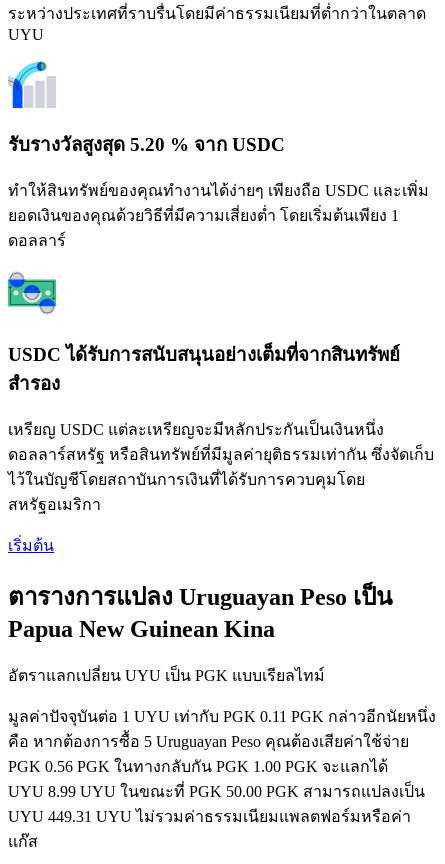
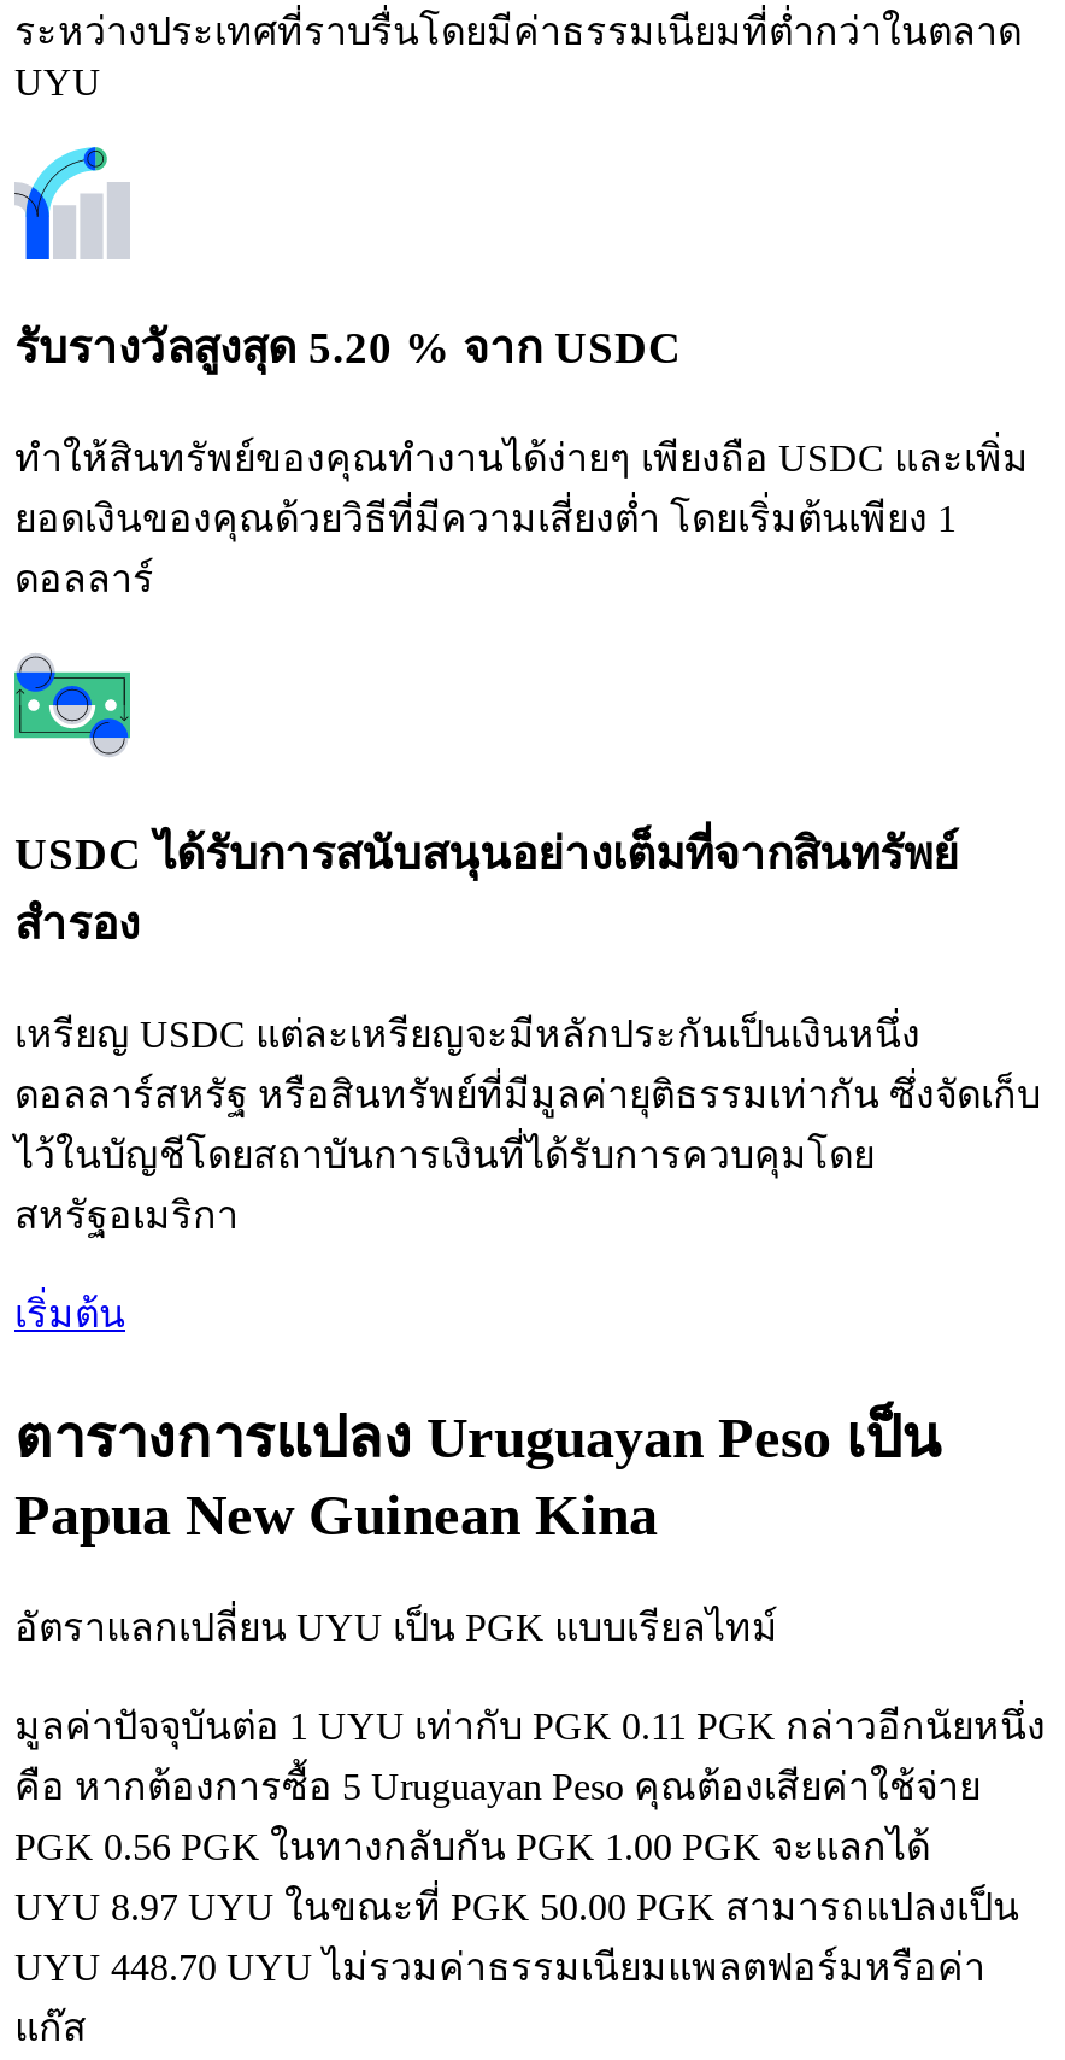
[8,783,425,800] UYU 8.99 UYU ในขณะที่ PGK 50.00 PGK สามารถแปลงเป็น -> [14,1887,1019,1928] UYU 8.97 UYU ในขณะที่ PGK 50.00 PGK สามารถแปลงเป็น
[8,808,411,825] UYU 449.31 UYU ไม่รวมค่าธรรมเนียมแพลตฟอร์มหรือค่า -> [14,1948,985,1989] UYU 448.70 UYU ไม่รวมค่าธรรมเนียมแพลตฟอร์มหรือค่า

